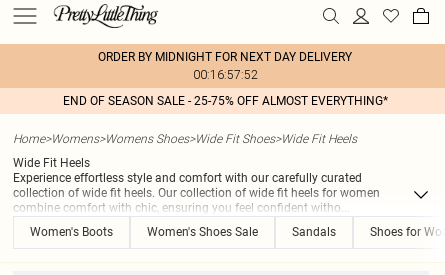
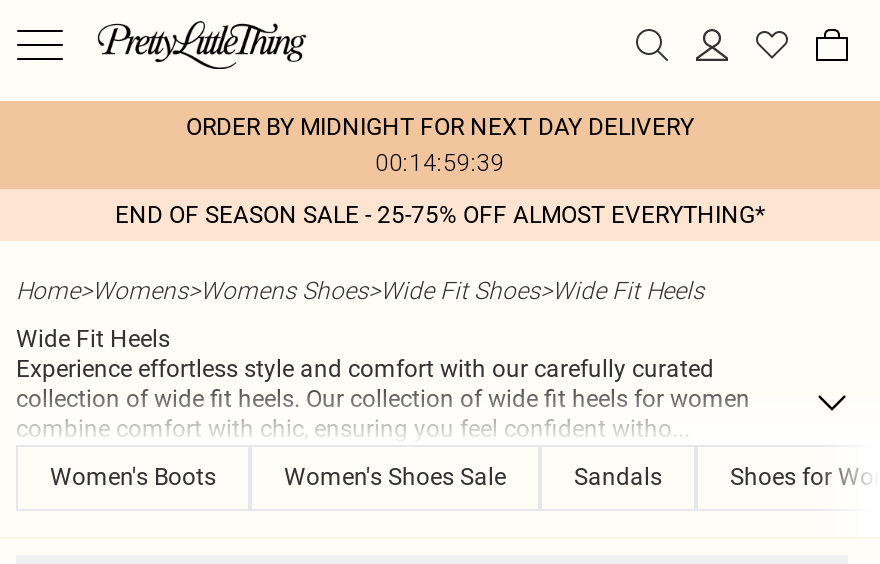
[192,67,257,82] 00:16:57:52 -> [375,147,505,177] 00:14:59:39

